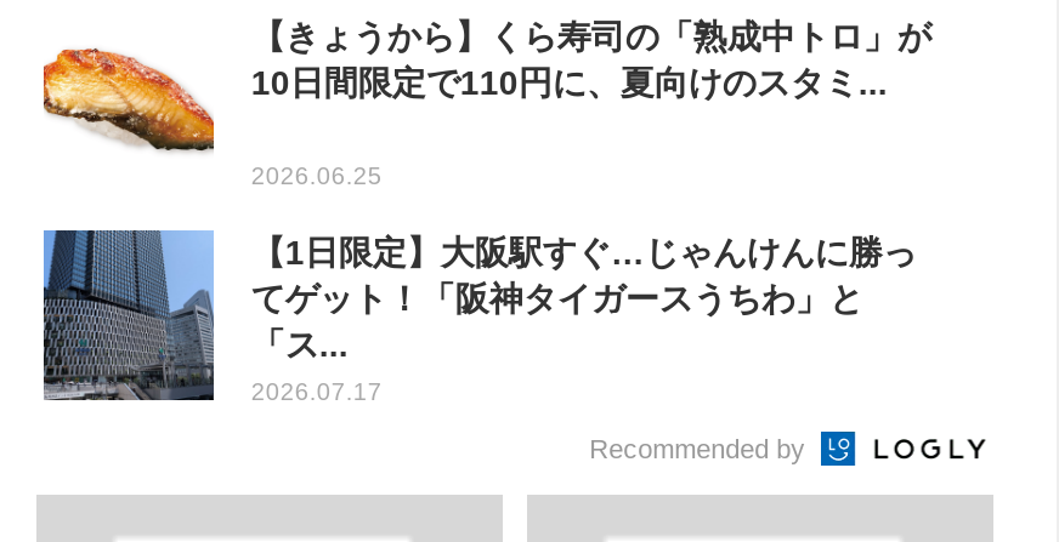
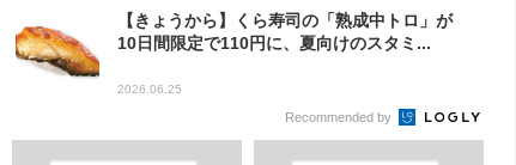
[41,228,917,406] [image] | 【1日限定】大阪駅すぐ…じゃんけんに勝っ | てゲット！「阪神タイガースうちわ」と | 「ス... | 2026.07.17 -> none

